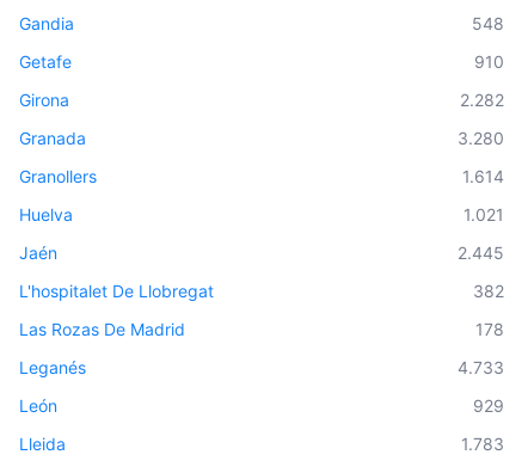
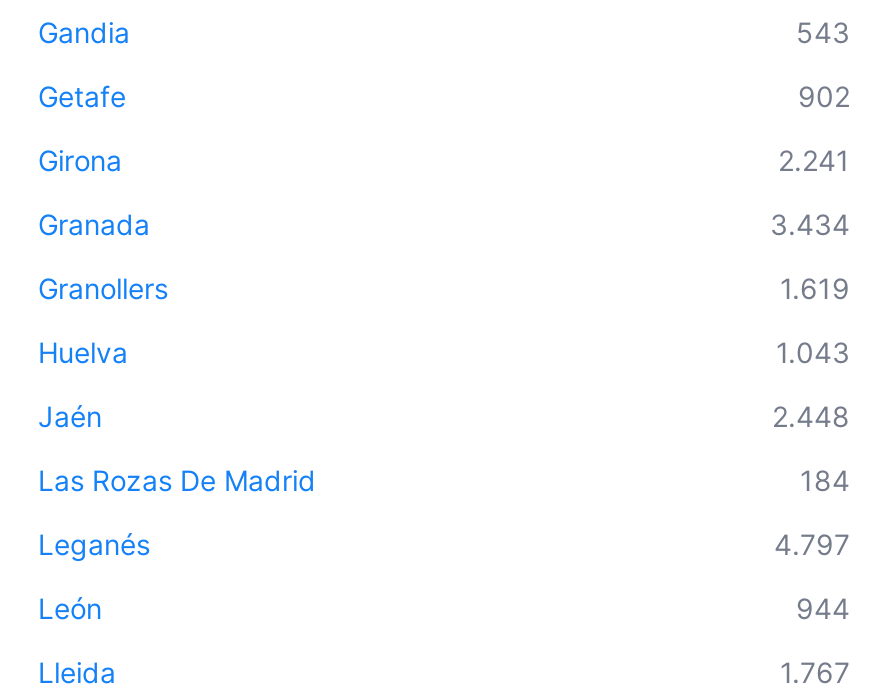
[472,13,504,33] 548 -> [796,14,850,48] 543
[474,51,504,71] 910 -> [798,78,850,112] 902
[460,89,504,109] 2.282 -> [778,142,850,176] 2.241
[458,127,504,148] 3.280 -> [770,206,850,240] 3.434
[462,166,504,186] 1.614 -> [780,270,850,304] 1.619
[463,204,504,224] 1.021 -> [776,334,850,368] 1.043
[19,242,504,301] 2.445 | L'hospitalet De Llobregat | 382 -> [772,398,850,432] 2.448
[475,318,504,339] 178 -> [800,462,850,496] 184
[458,357,504,377] 4.733 -> [774,526,850,560] 4.797
[473,395,504,415] 929 -> [796,590,850,624] 944
[461,433,504,453] 1.783 -> [780,654,850,688] 1.767

